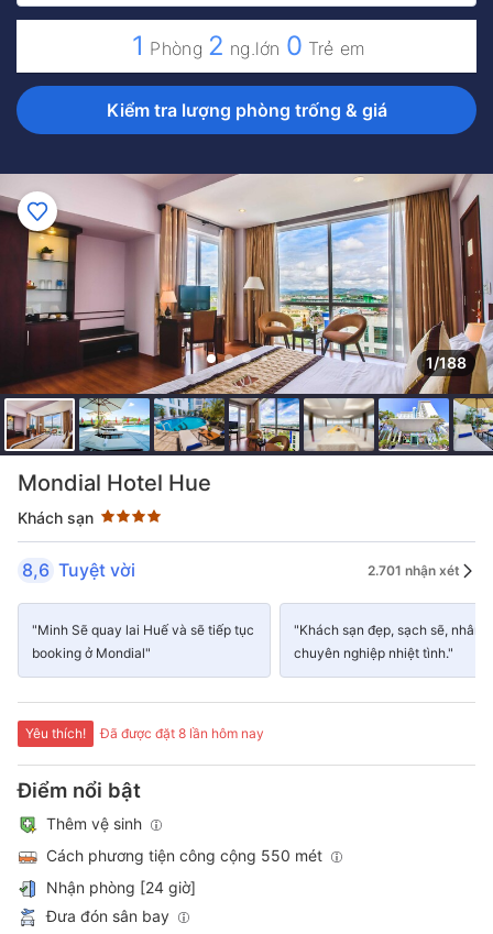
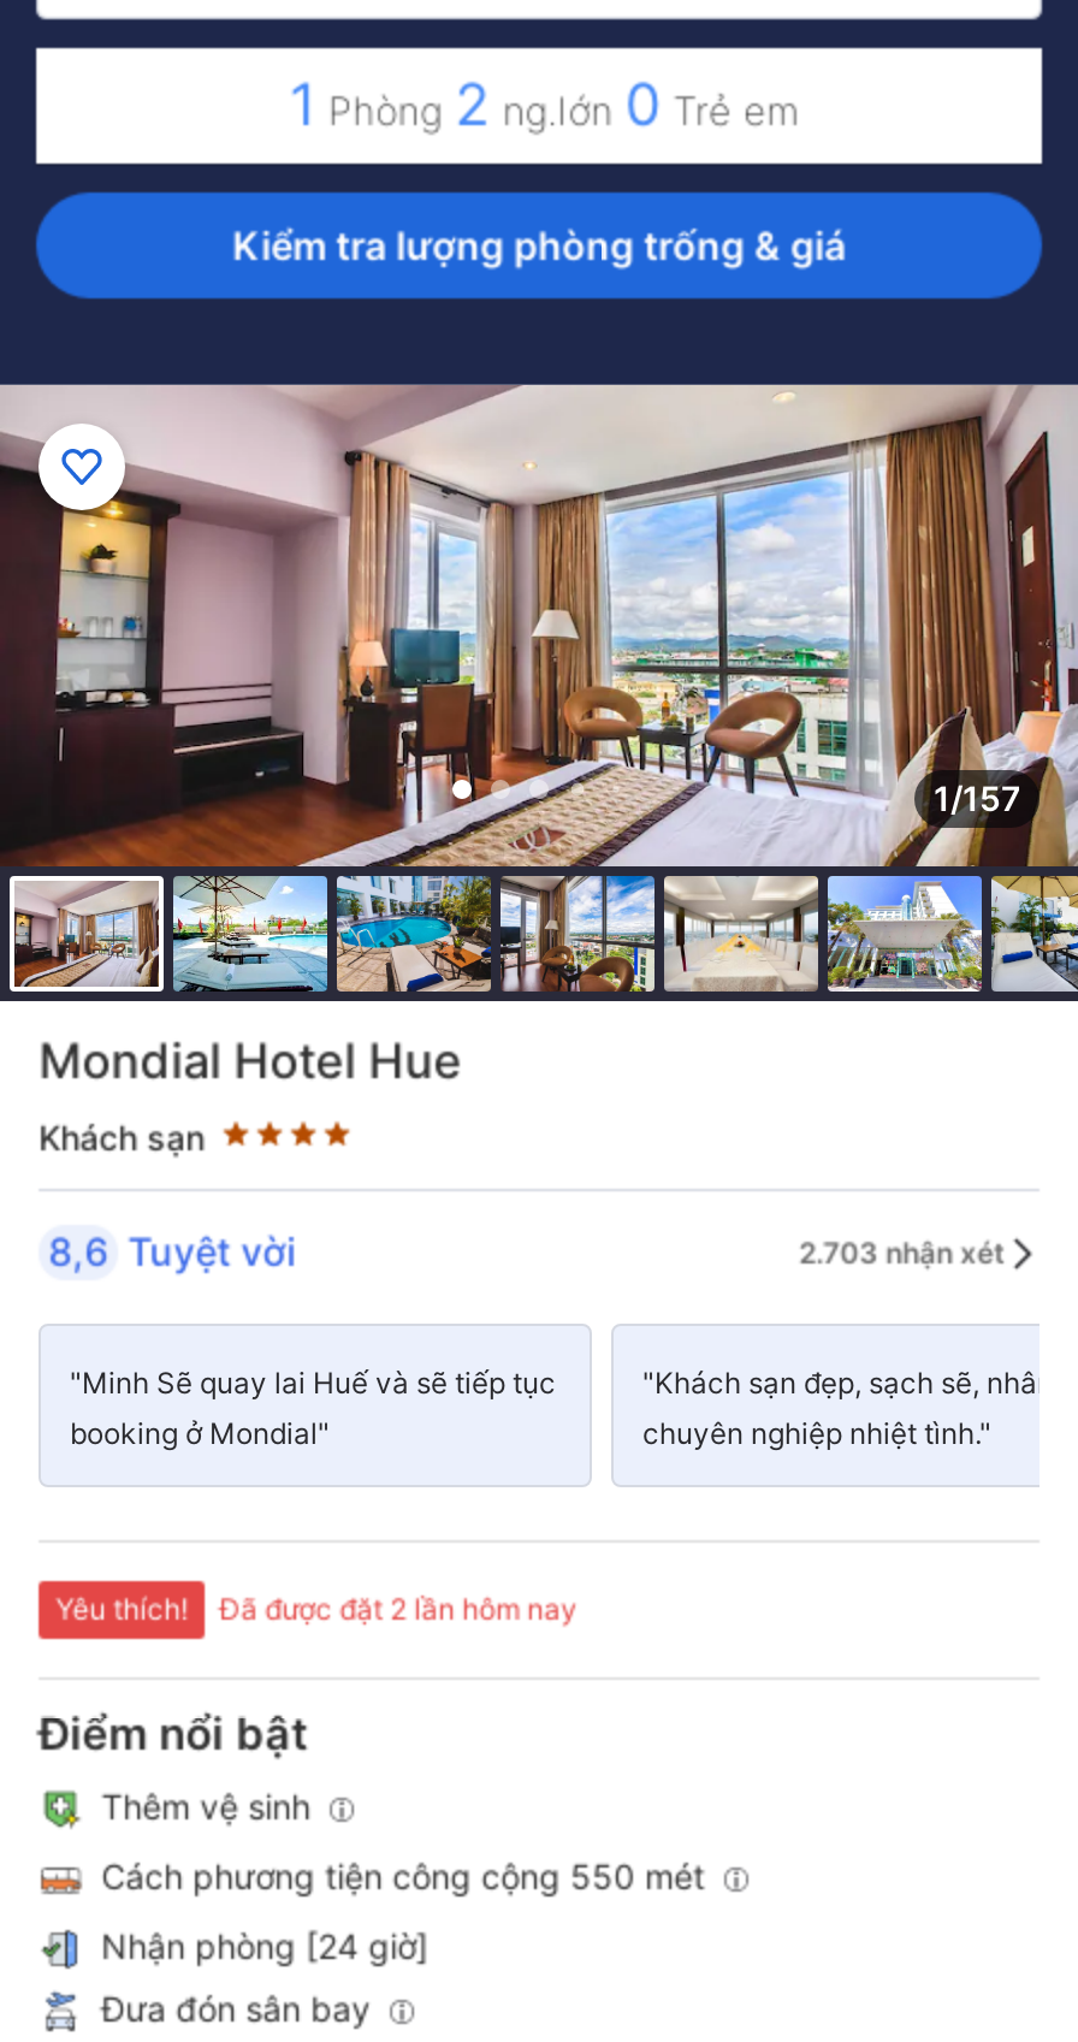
[426,353,467,372] 1/188 -> [934,778,1020,819] 1/157
[368,562,460,578] 2.701 nhận xét -> [799,1233,1006,1269] 2.703 nhận xét
[100,725,264,741] Đã được đặt 8 lần hôm nay -> [219,1591,577,1627] Đã được đặt 2 lần hôm nay

